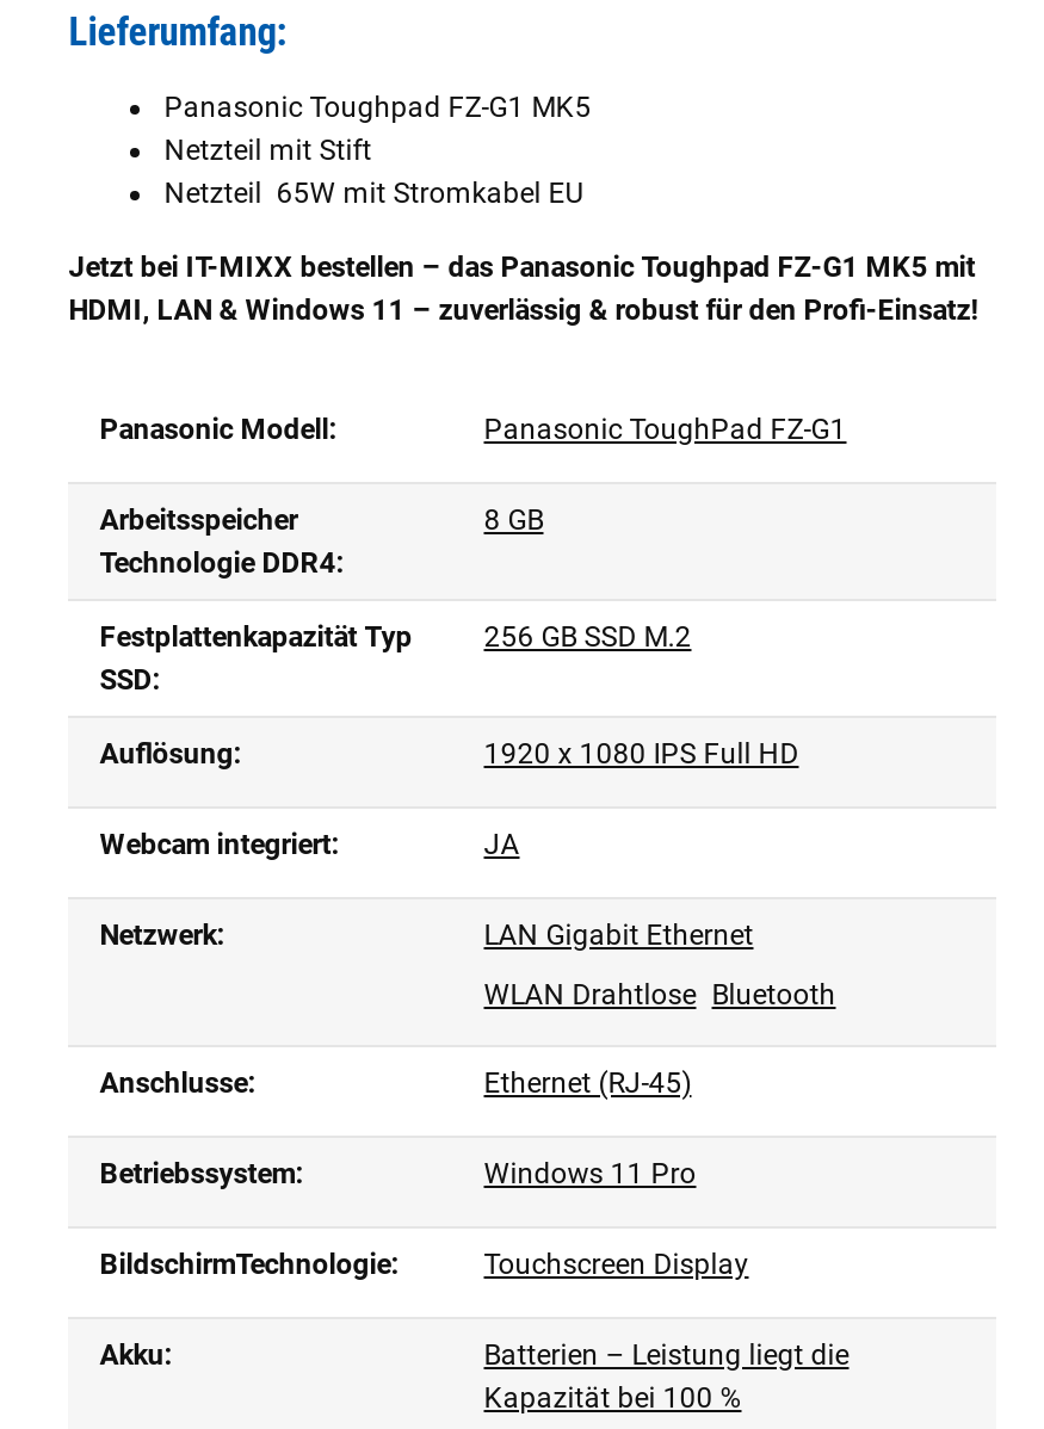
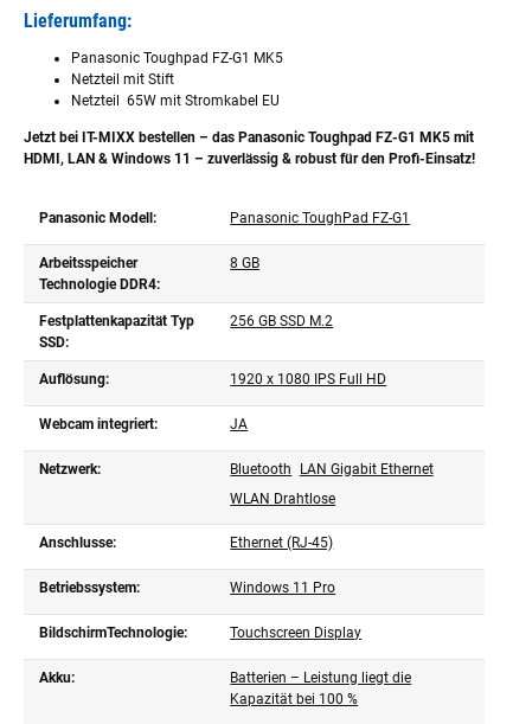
[484,919,753,952] LAN Gigabit Ethernet -> [230,461,433,478] Bluetooth LAN Gigabit Ethernet
[484,977,836,1011] WLAN Drahtlose Bluetooth -> [230,490,336,507] WLAN Drahtlose

